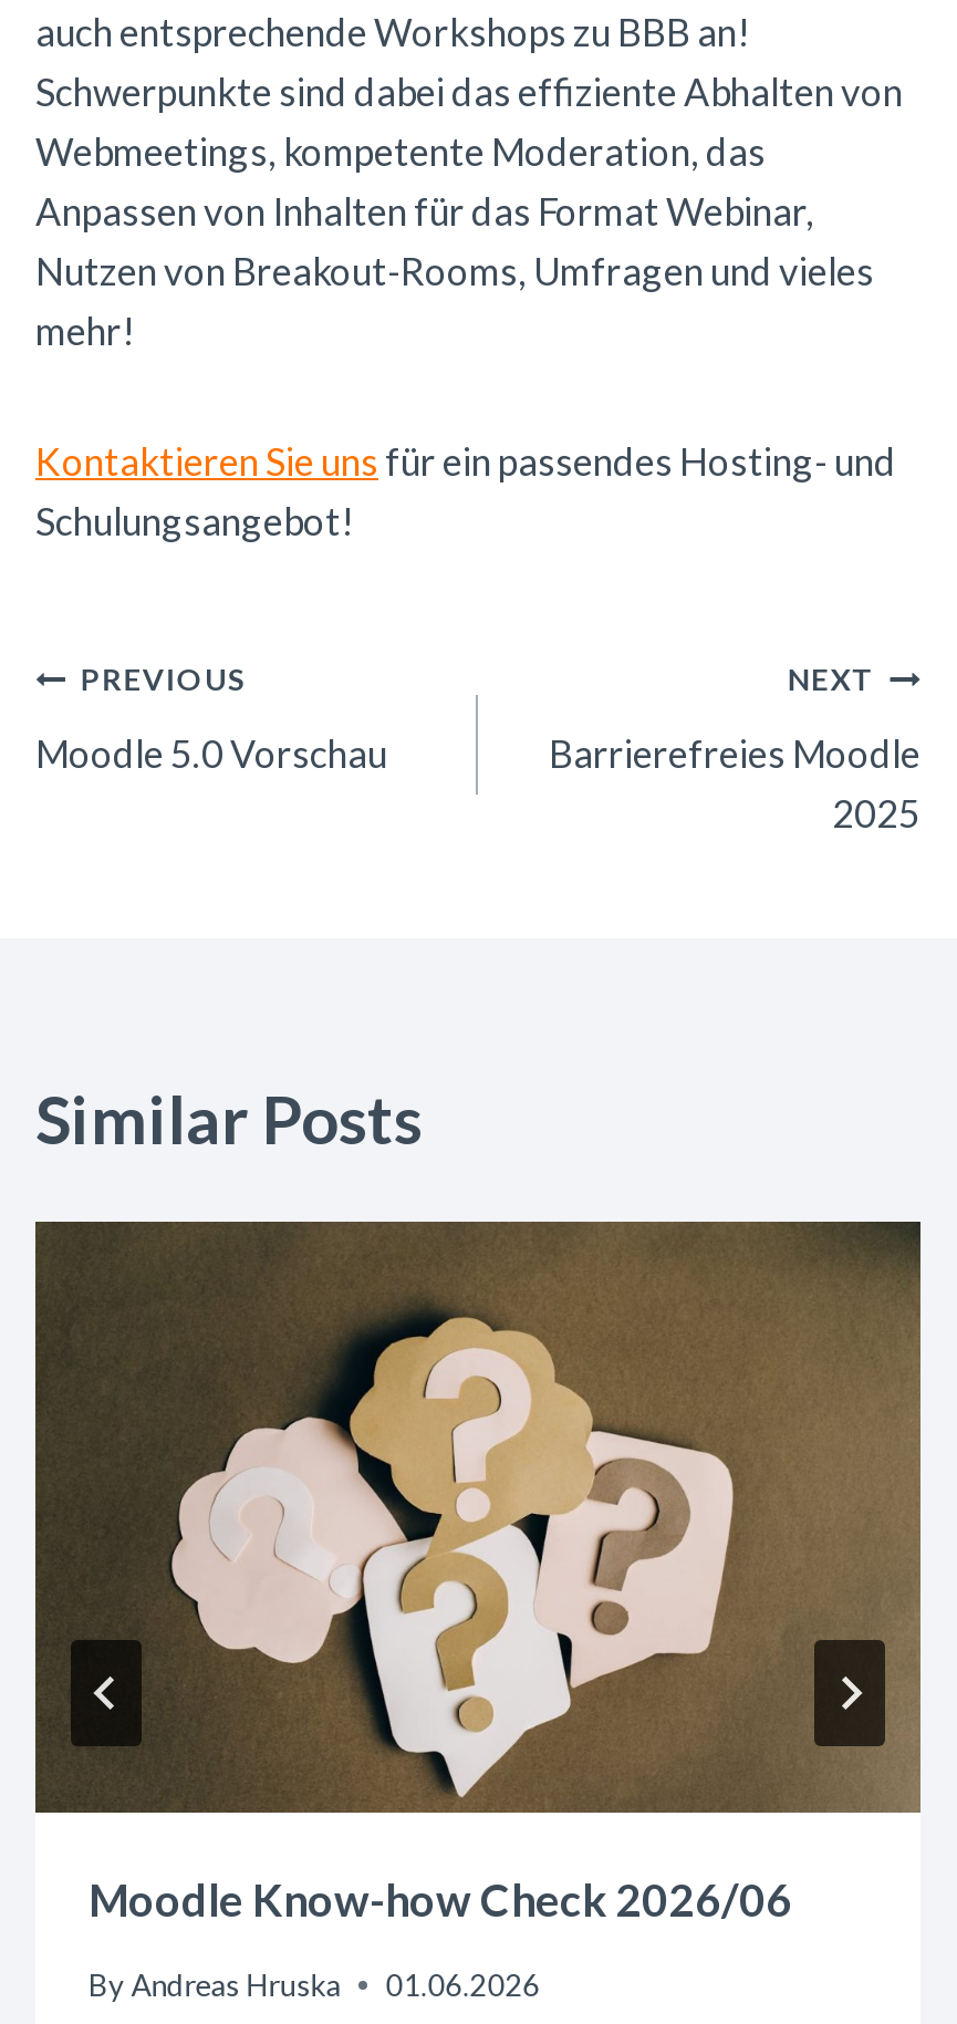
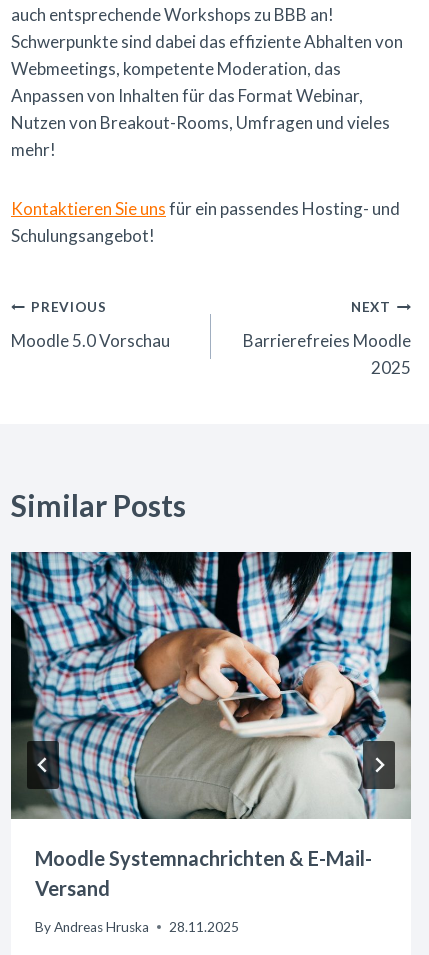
[33,1219,923,1926] [image] | Moodle Know-how Check 2026/06 -> [10,551,412,900] [image] | Moodle Systemnachrichten & E-Mail- | Versand
[89,1967,540,2002] By Andreas Hruska 01.06.2026 -> [35,919,239,935] By Andreas Hruska 28.11.2025

